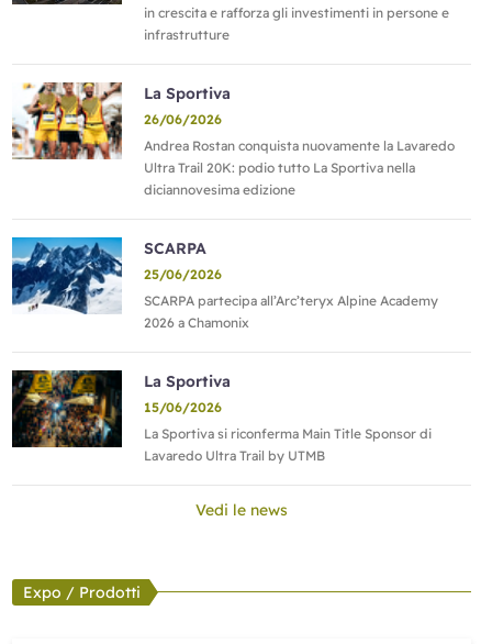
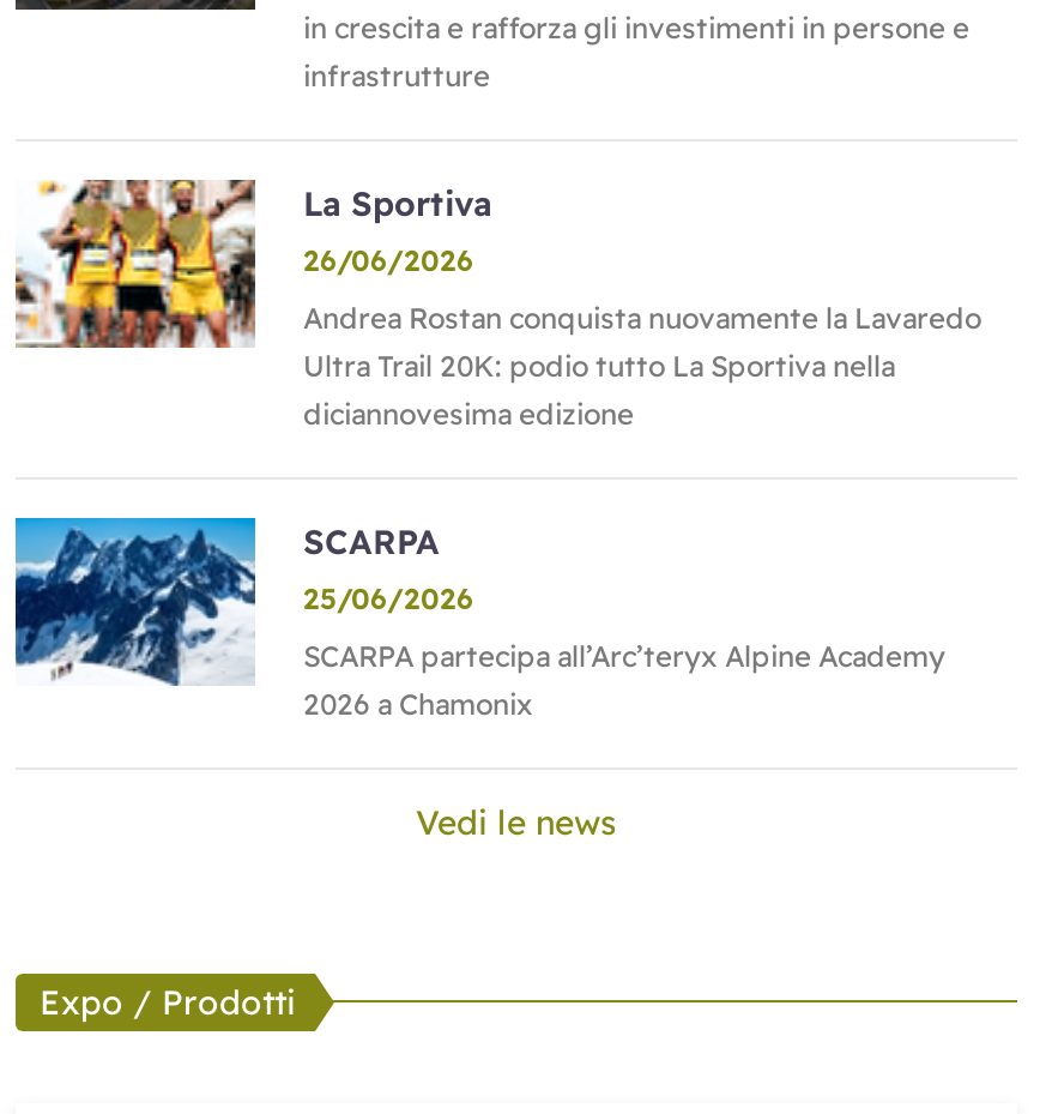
[11,369,432,464] [image] | La Sportiva | 15/06/2026 | La Sportiva si riconferma Main Title Sponsor di | Lavaredo Ultra Trail by UTMB -> none

